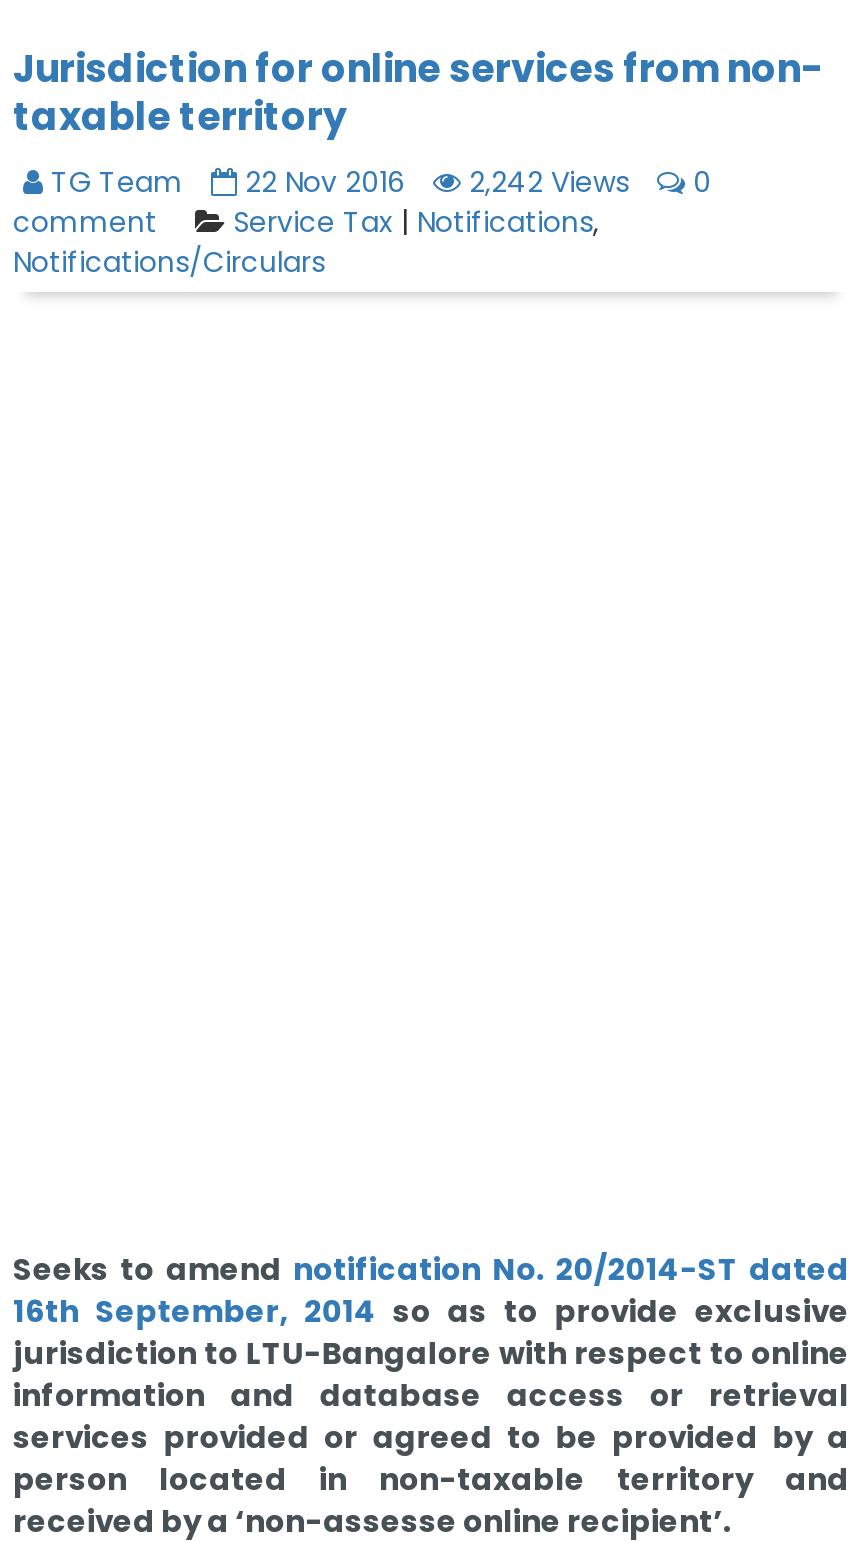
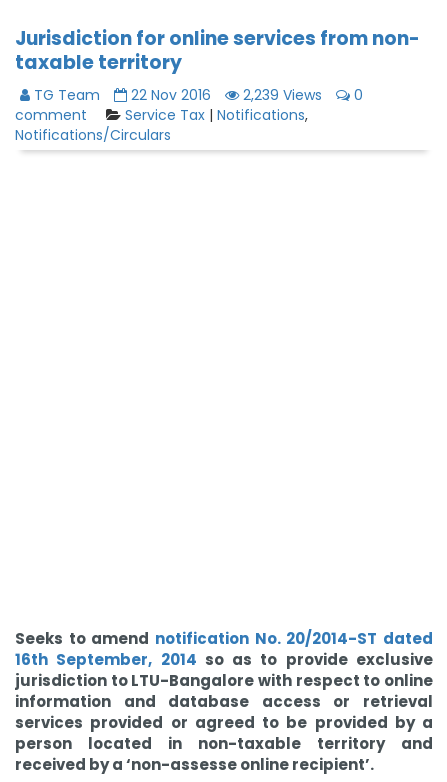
[43,162,711,202] TG Team 22 Nov 2016 2,242 Views 0 -> [30,85,363,105] TG Team 22 Nov 2016 2,239 Views 0

